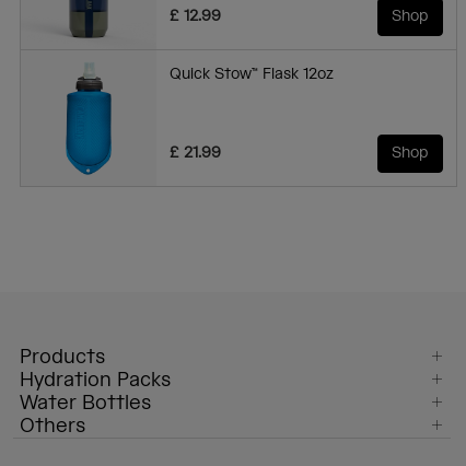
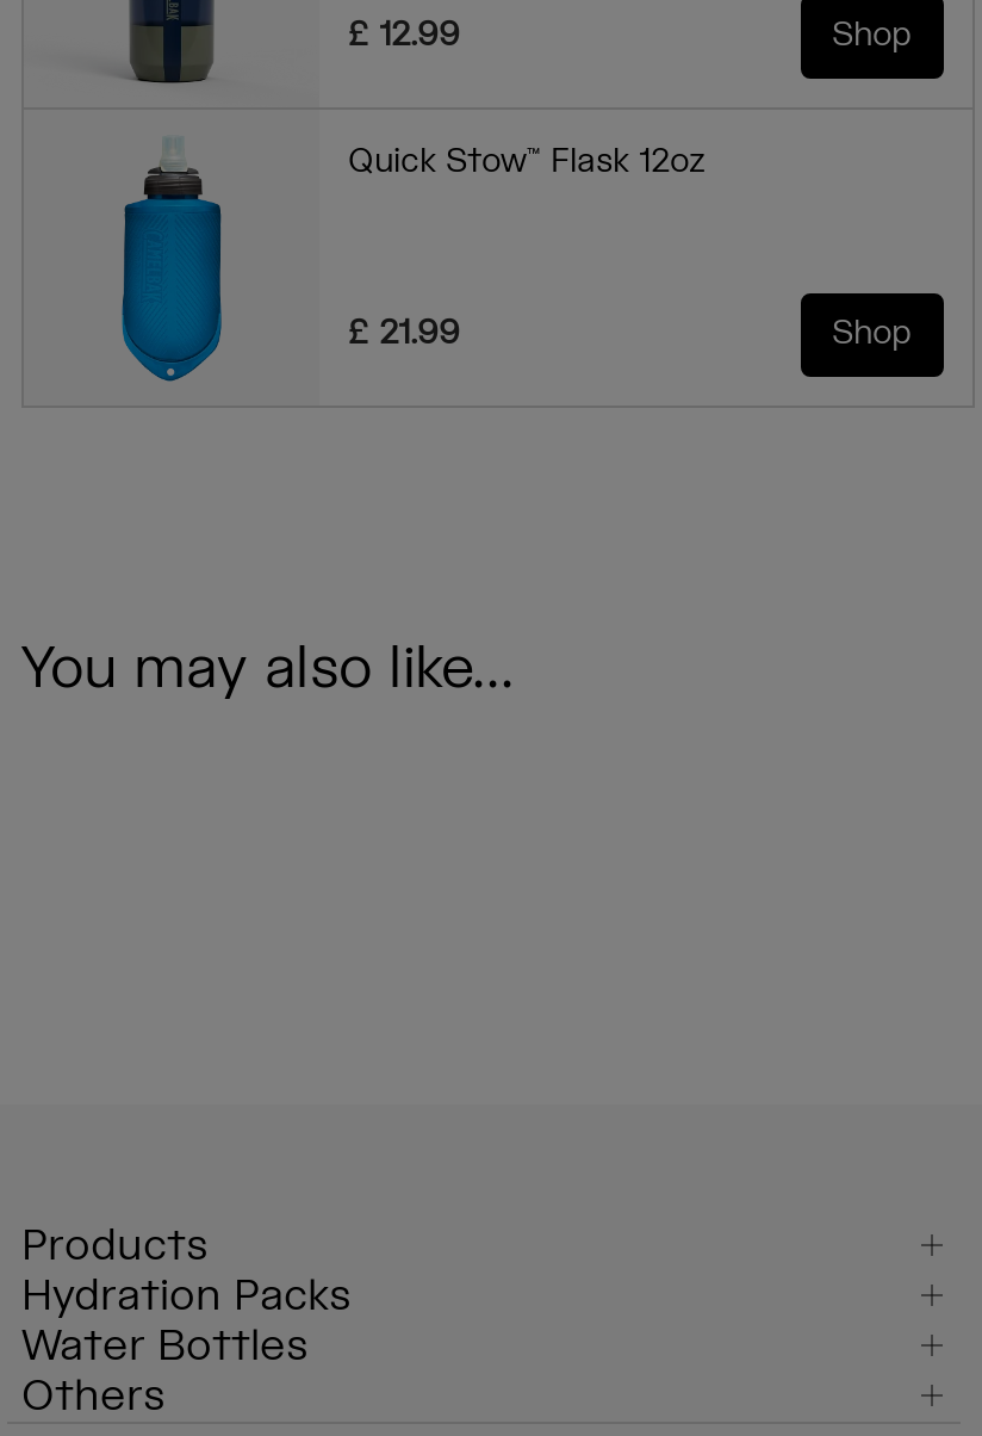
none -> [21,632,515,706] You may also like...

